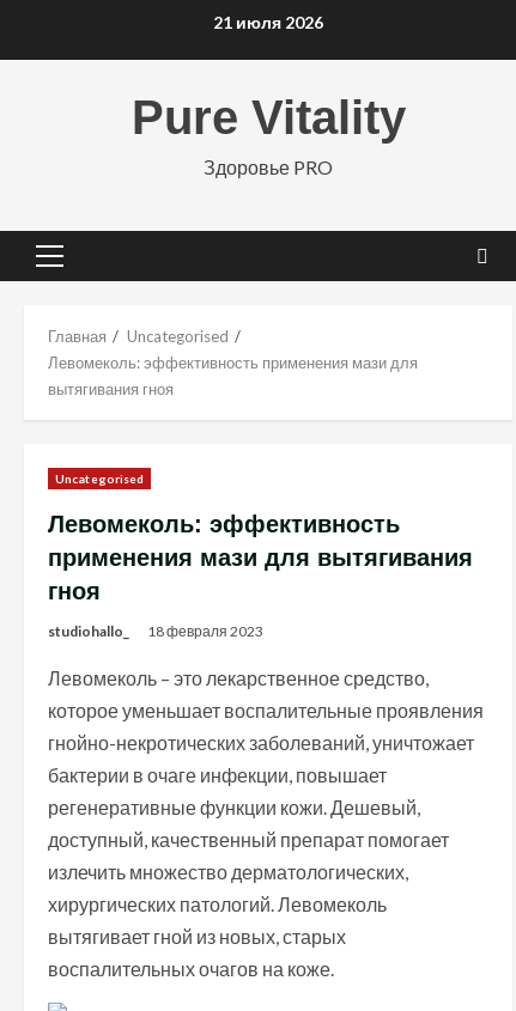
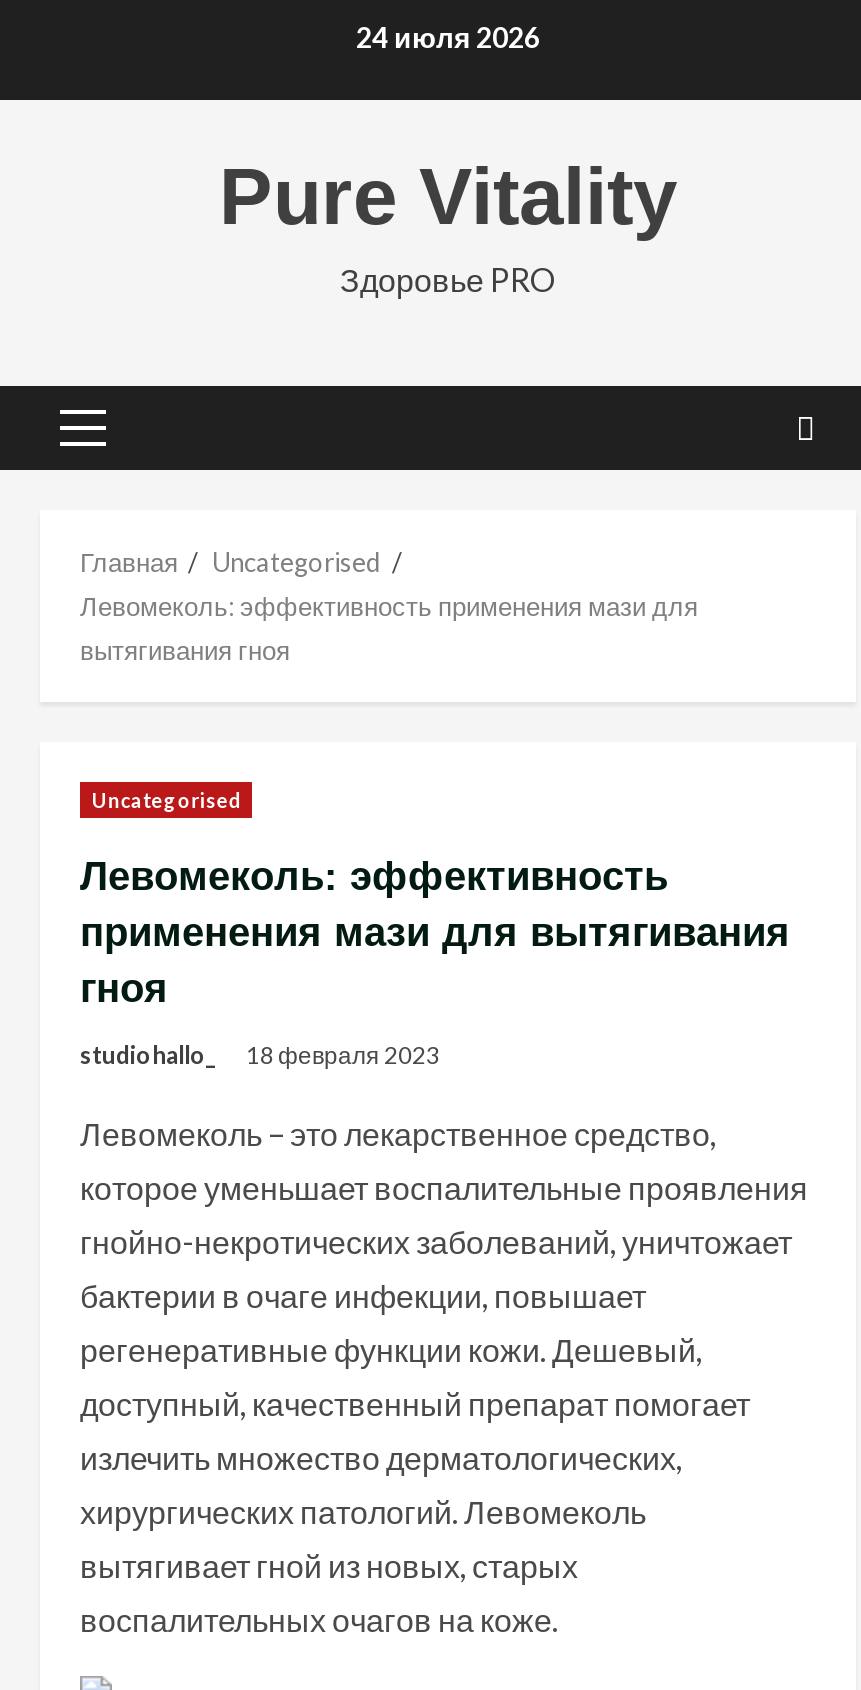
[213,11,323,32] 21 июля 2026 -> [356,19,540,53] 24 июля 2026

